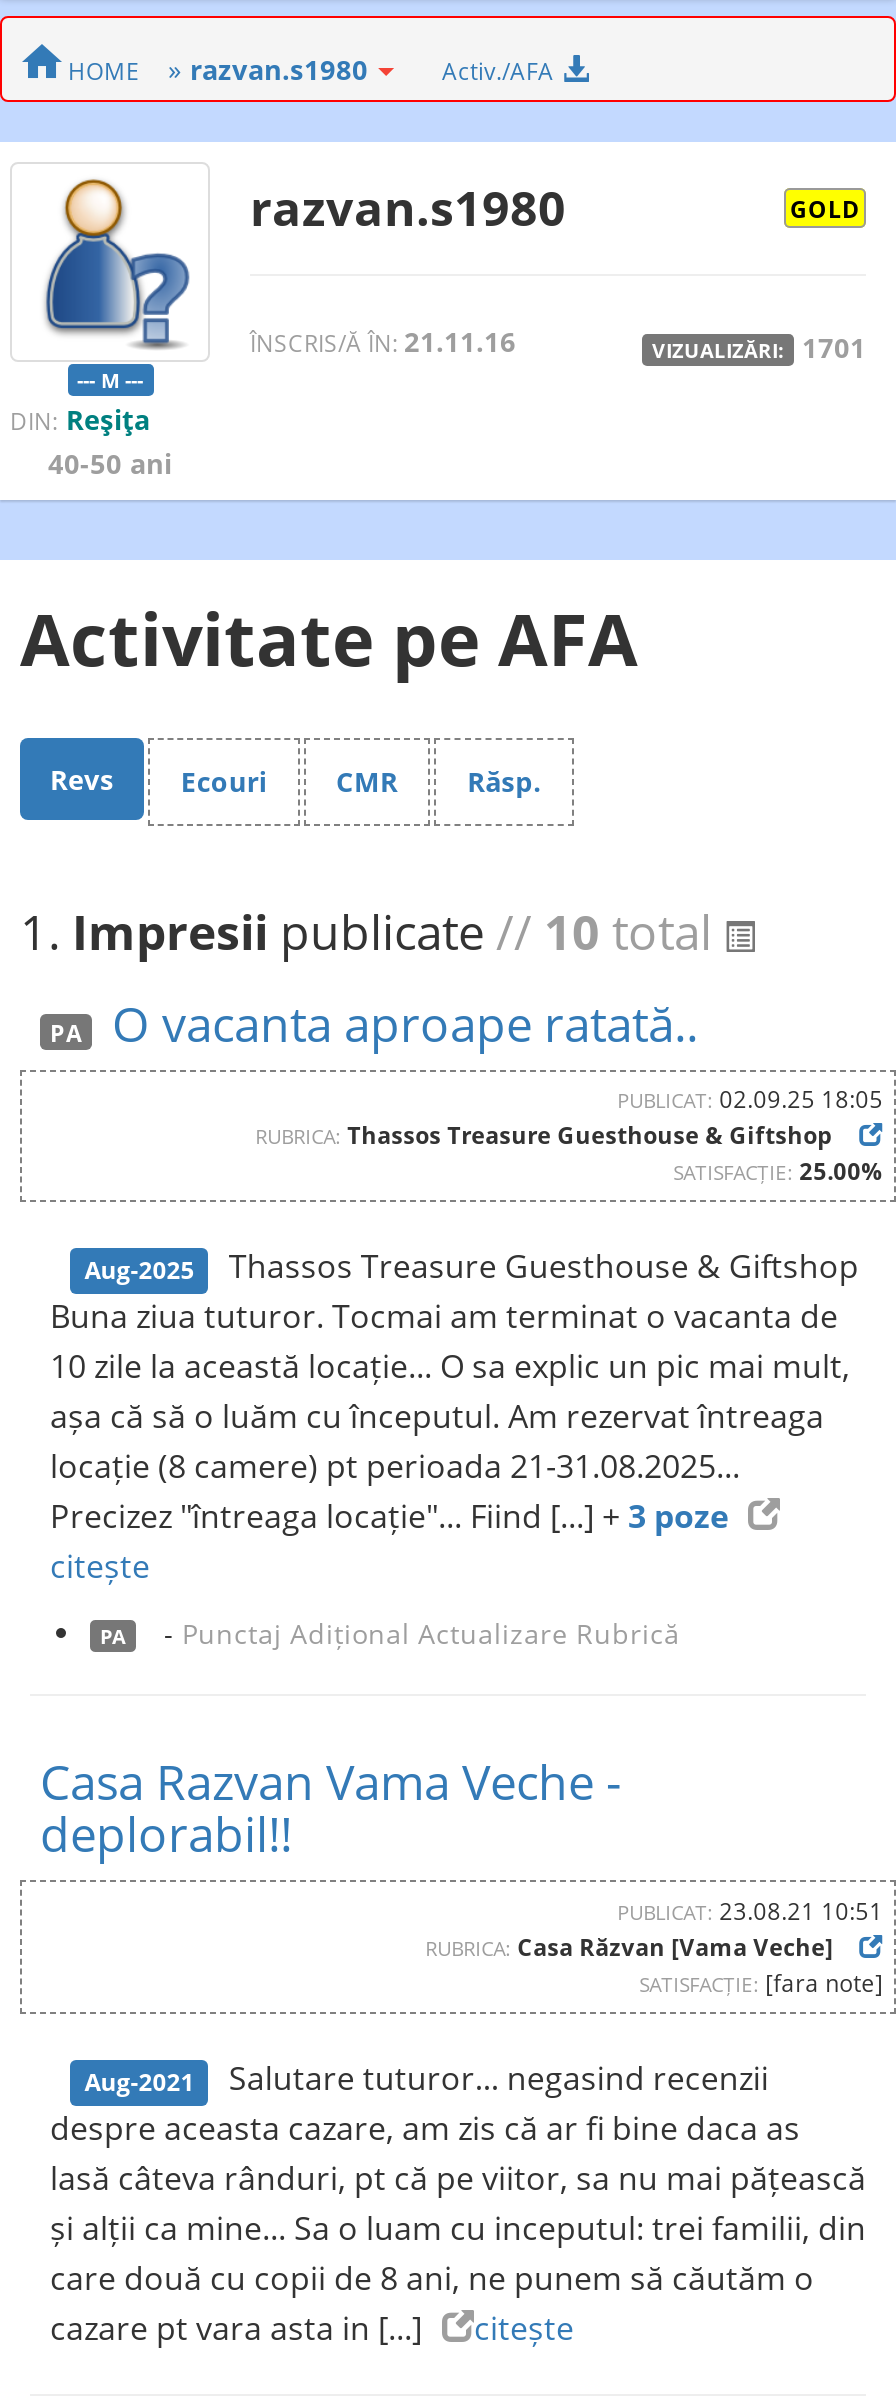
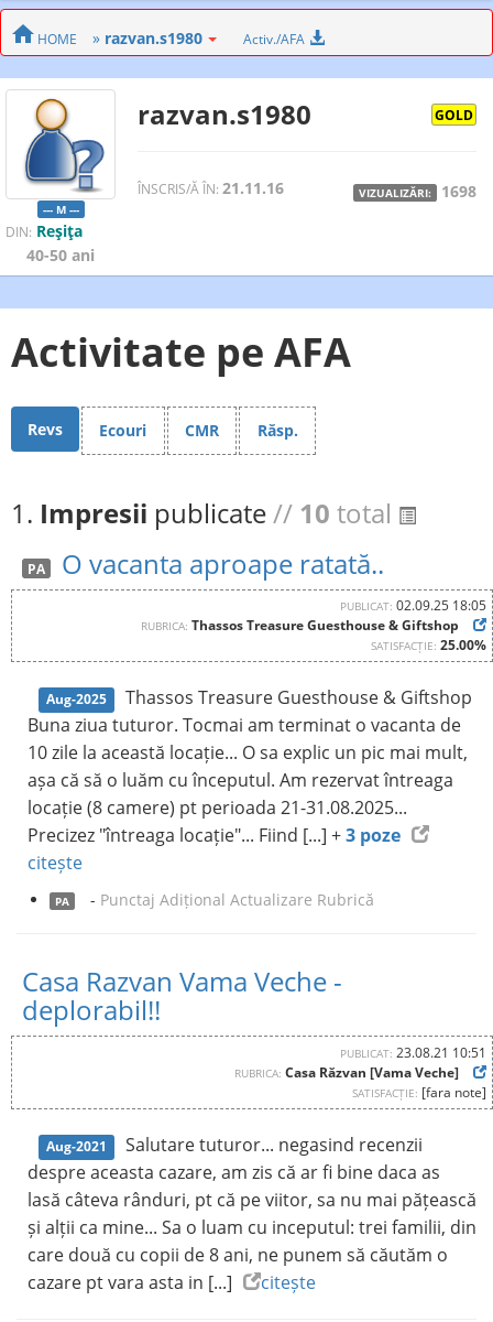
[652,328,866,366] VIZUALIZĂRI: 1701 -> [359,181,476,202] VIZUALIZĂRI: 1698

